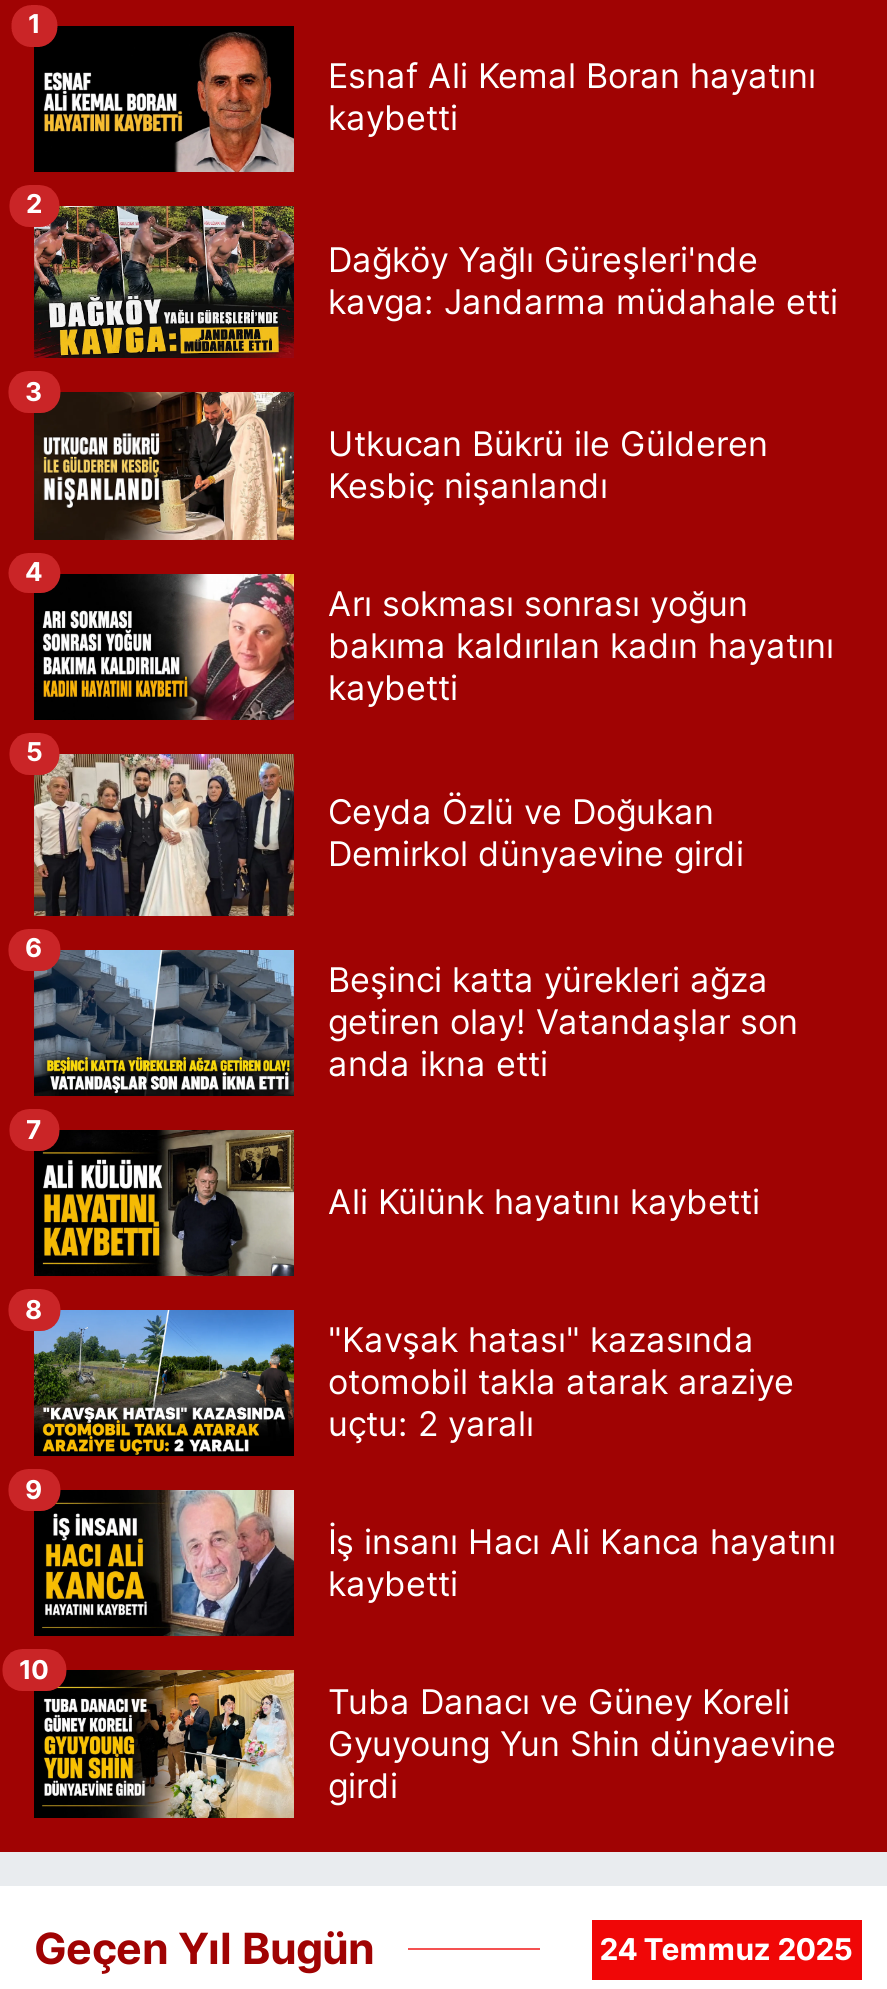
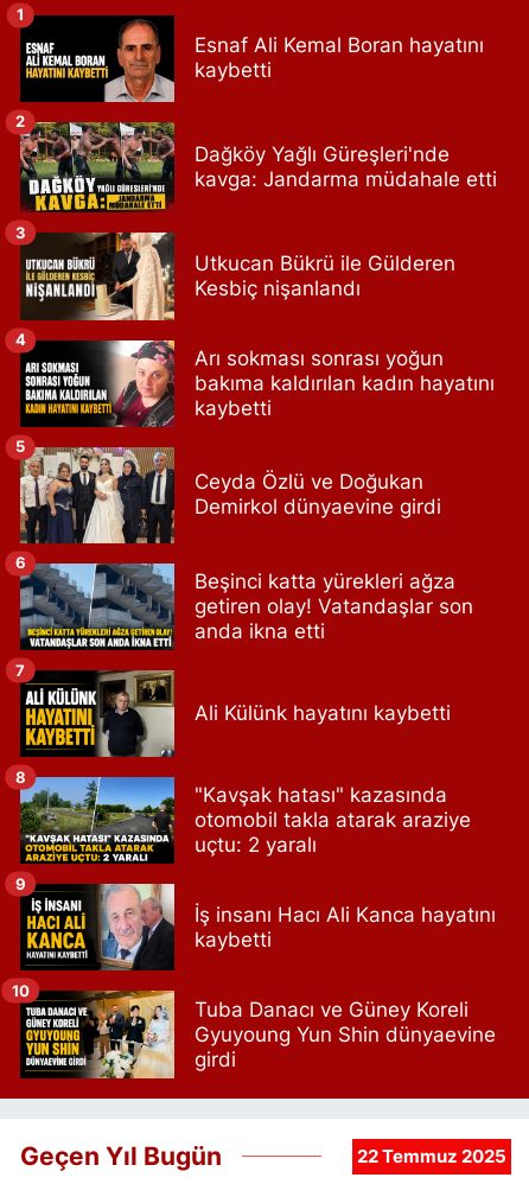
[600,1932,854,1968] 24 Temmuz 2025 -> [357,1146,506,1167] 22 Temmuz 2025

